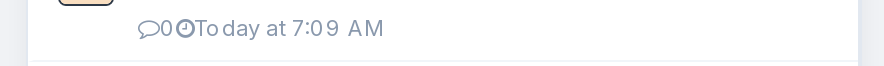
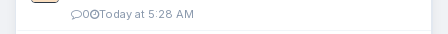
[160,14,384,42] 0 Today at 7:09 AM -> [82,7,194,21] 0 Today at 5:28 AM

